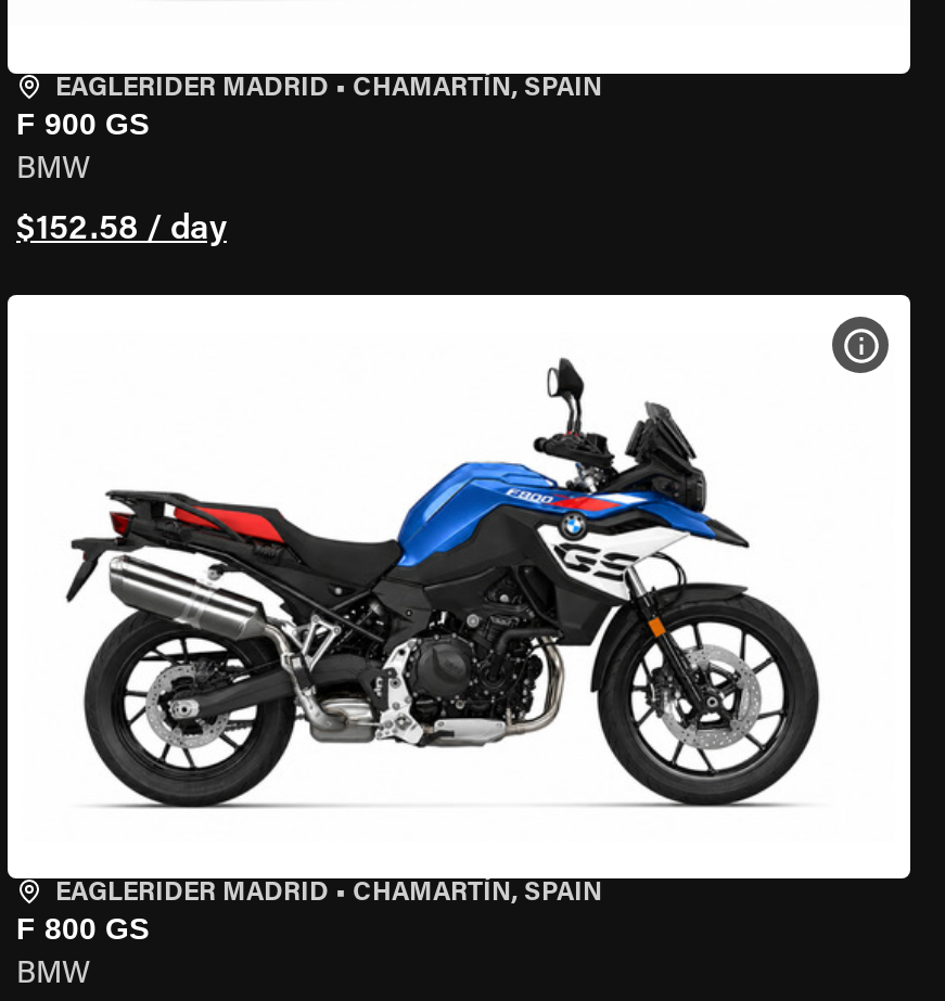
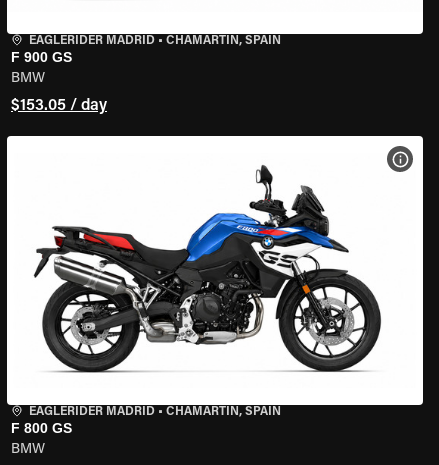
[16,213,227,247] $152.58 / day -> [11,98,107,114] $153.05 / day

